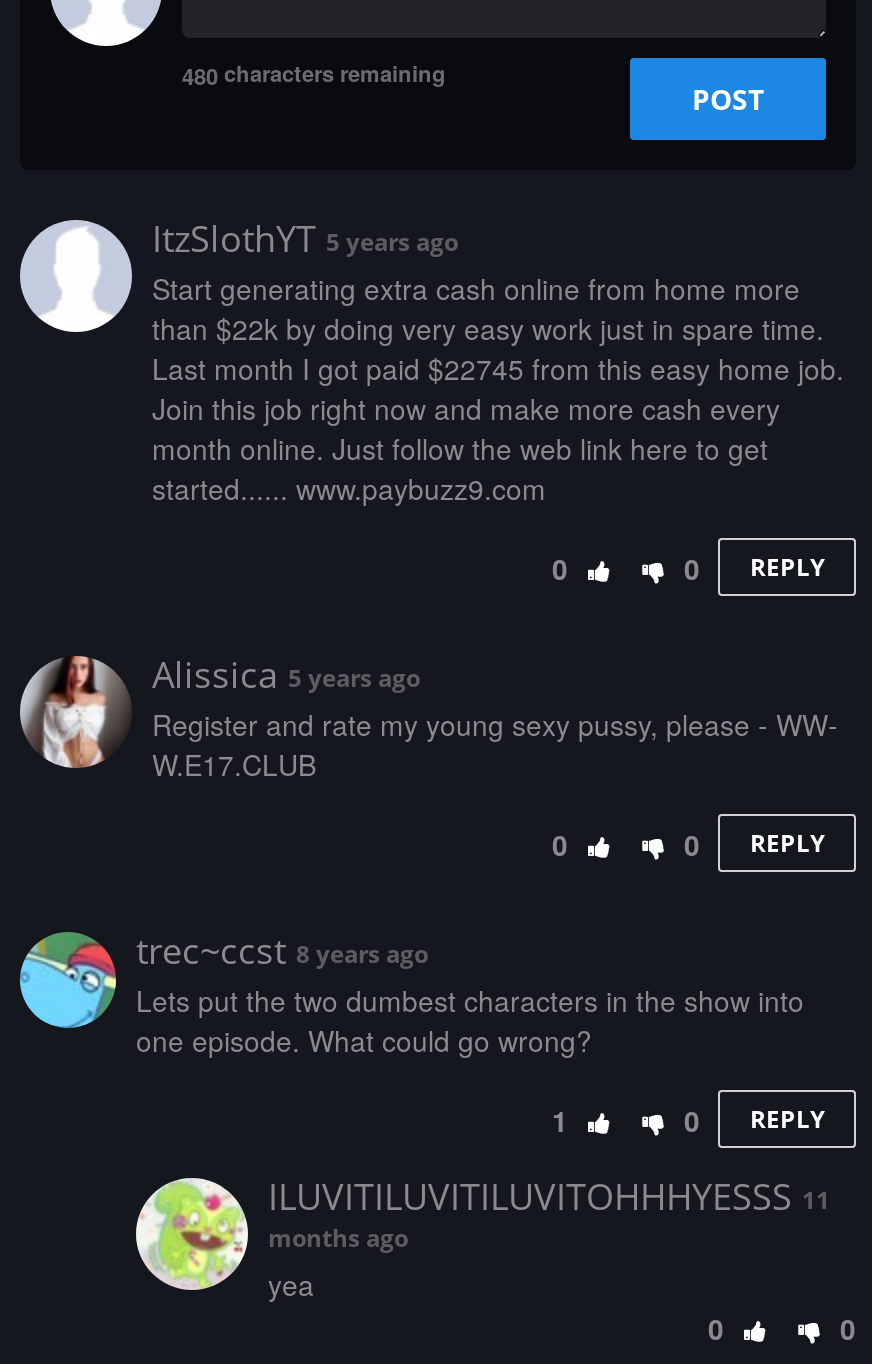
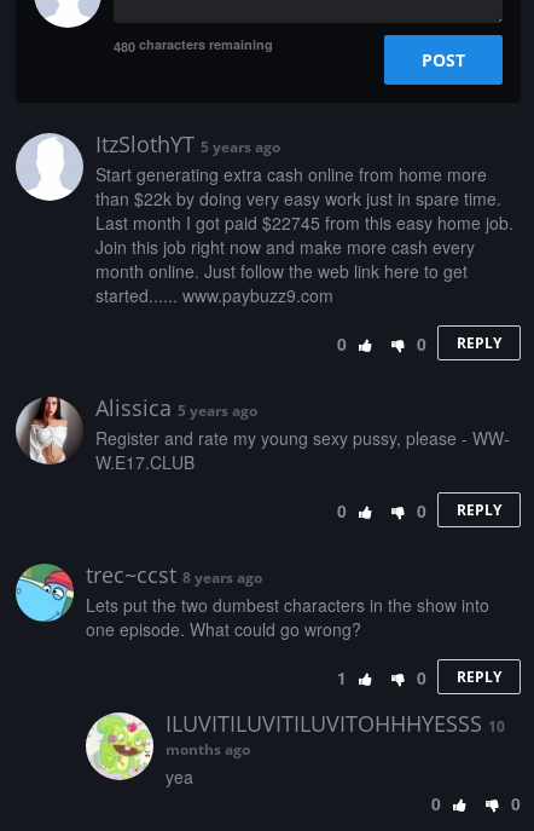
[268,1173,830,1221] ILUVITILUVITILUVITOHHHYESSS 11 -> [166,709,505,738] ILUVITILUVITILUVITOHHHYESSS 10

